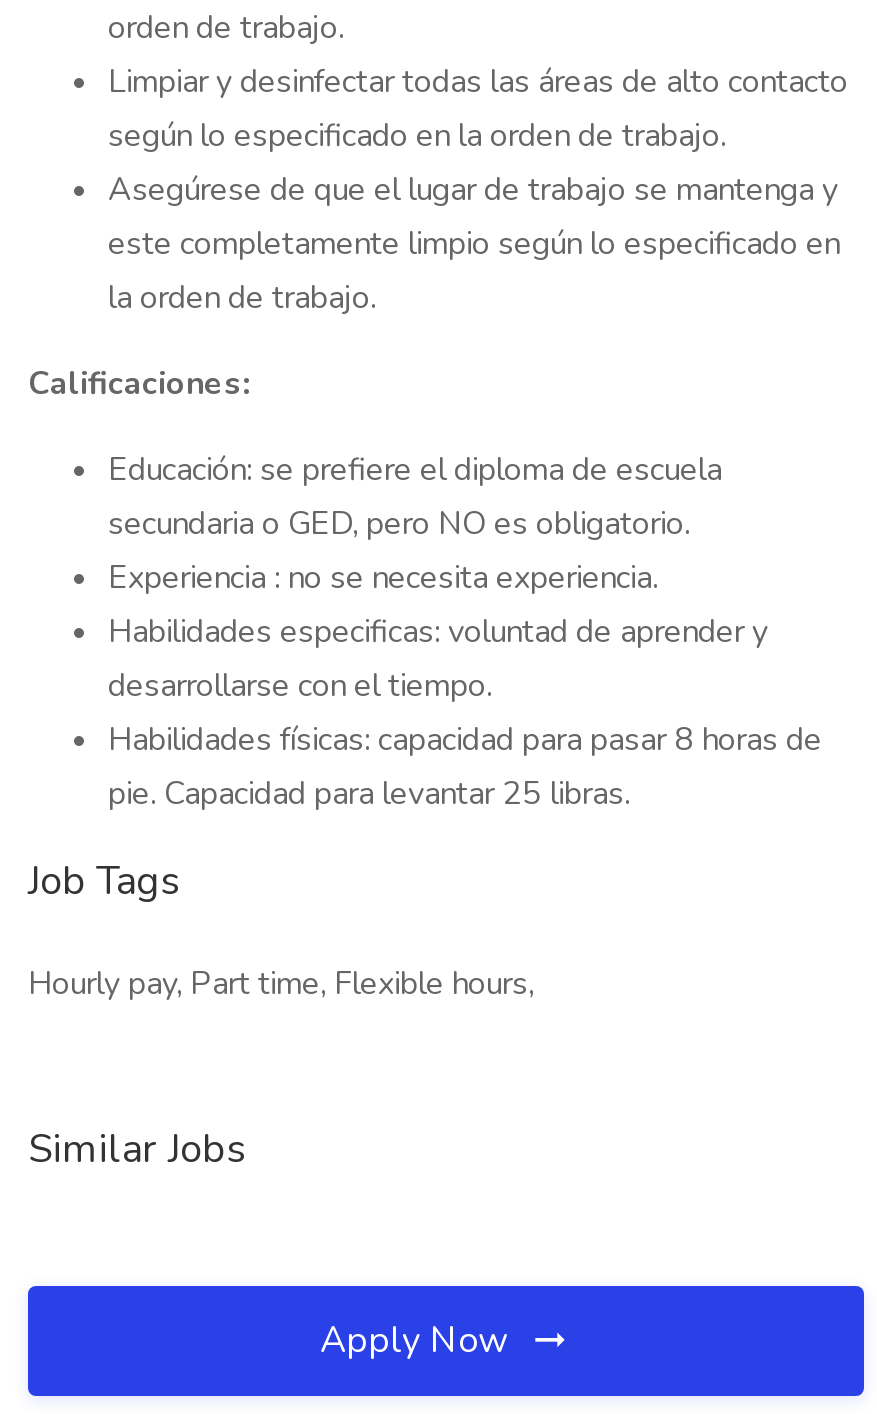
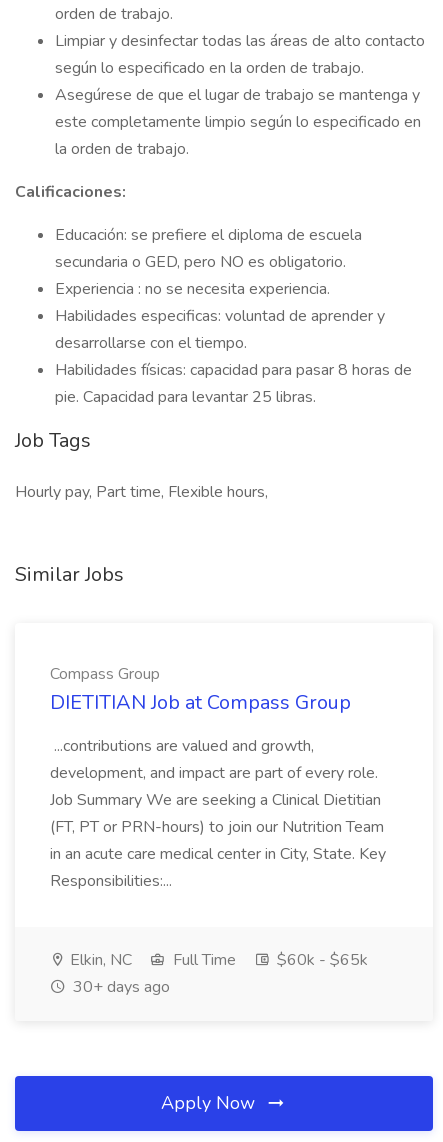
none -> [50,663,386,892] Compass Group | DIETITIAN Job at Compass Group | ...contributions are valued and growth, | development, and impact are part of every role. | Job Summary We are seeking a Clinical Dietitian | (FT, PT or PRN-hours) to join our Nutrition Team | in an acute care medical center in City, State. Key | Responsibilities:...
none -> [66,949,368,998] Elkin, NC | Full Time | $60k - $65k | 30+ days ago

